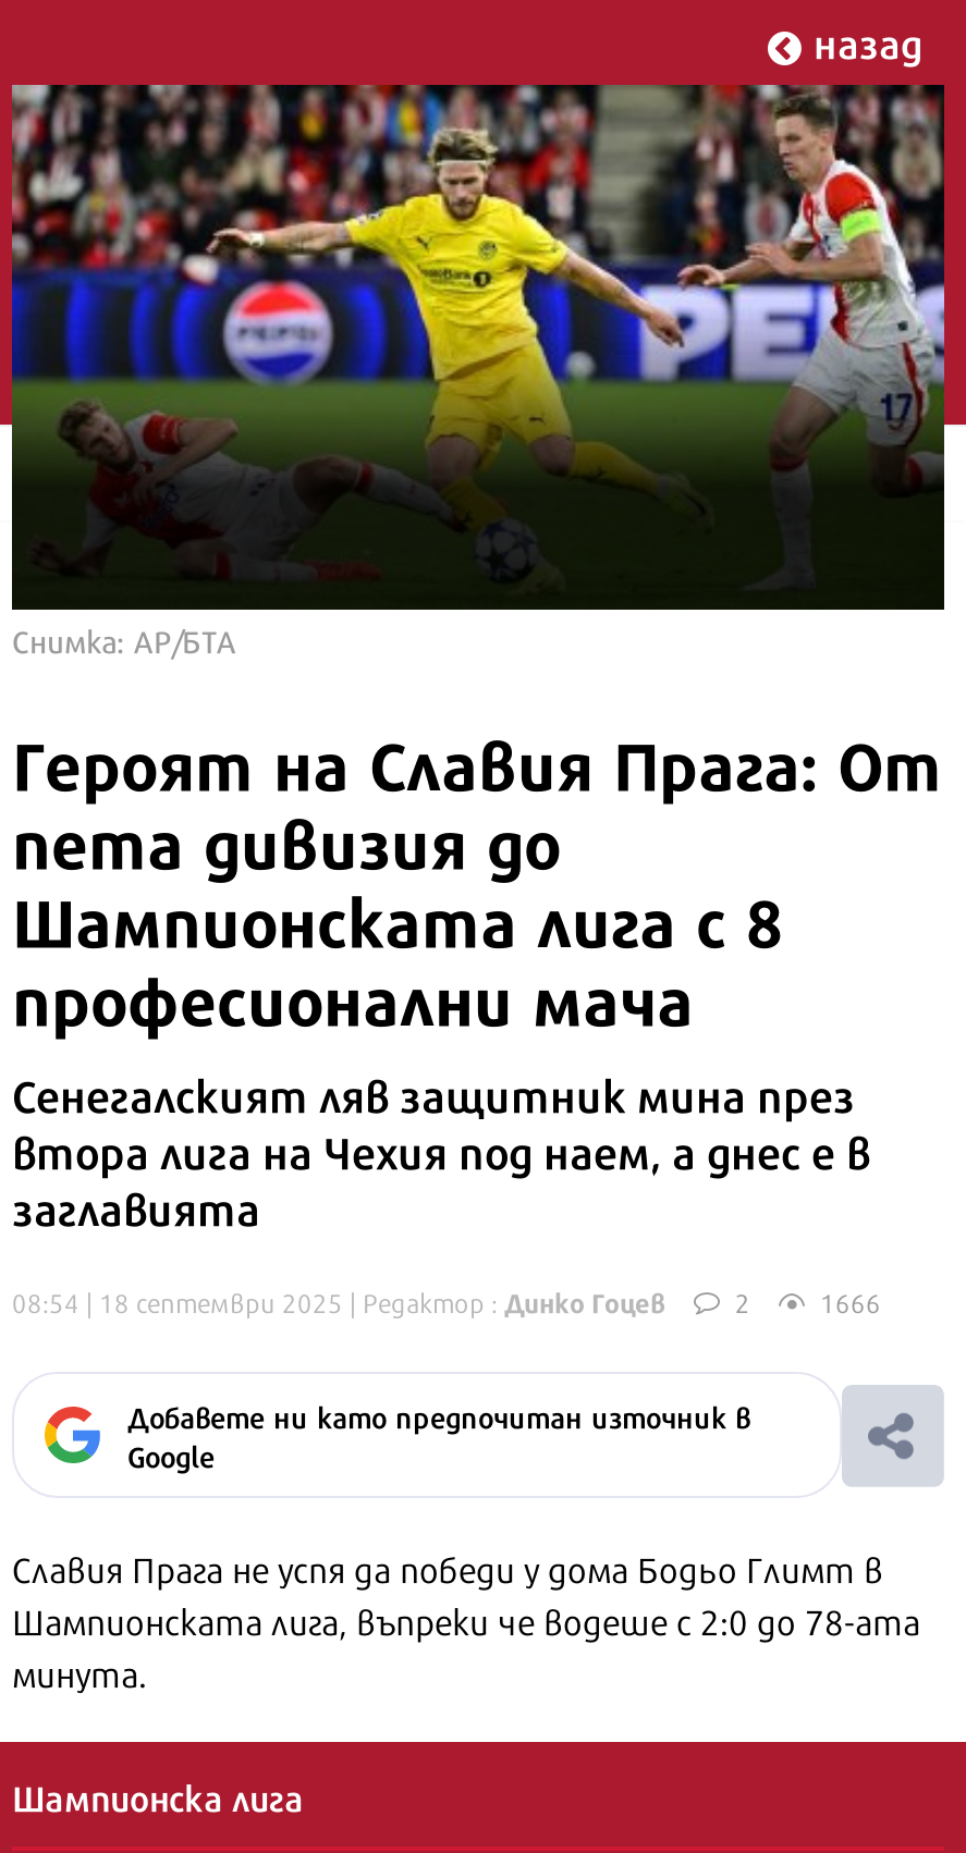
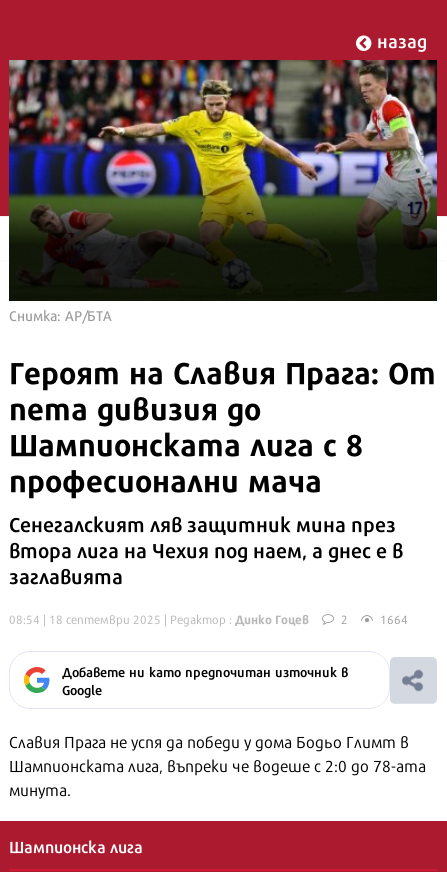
[820,1283,881,1322] 1666 -> [380,610,408,628] 1664

